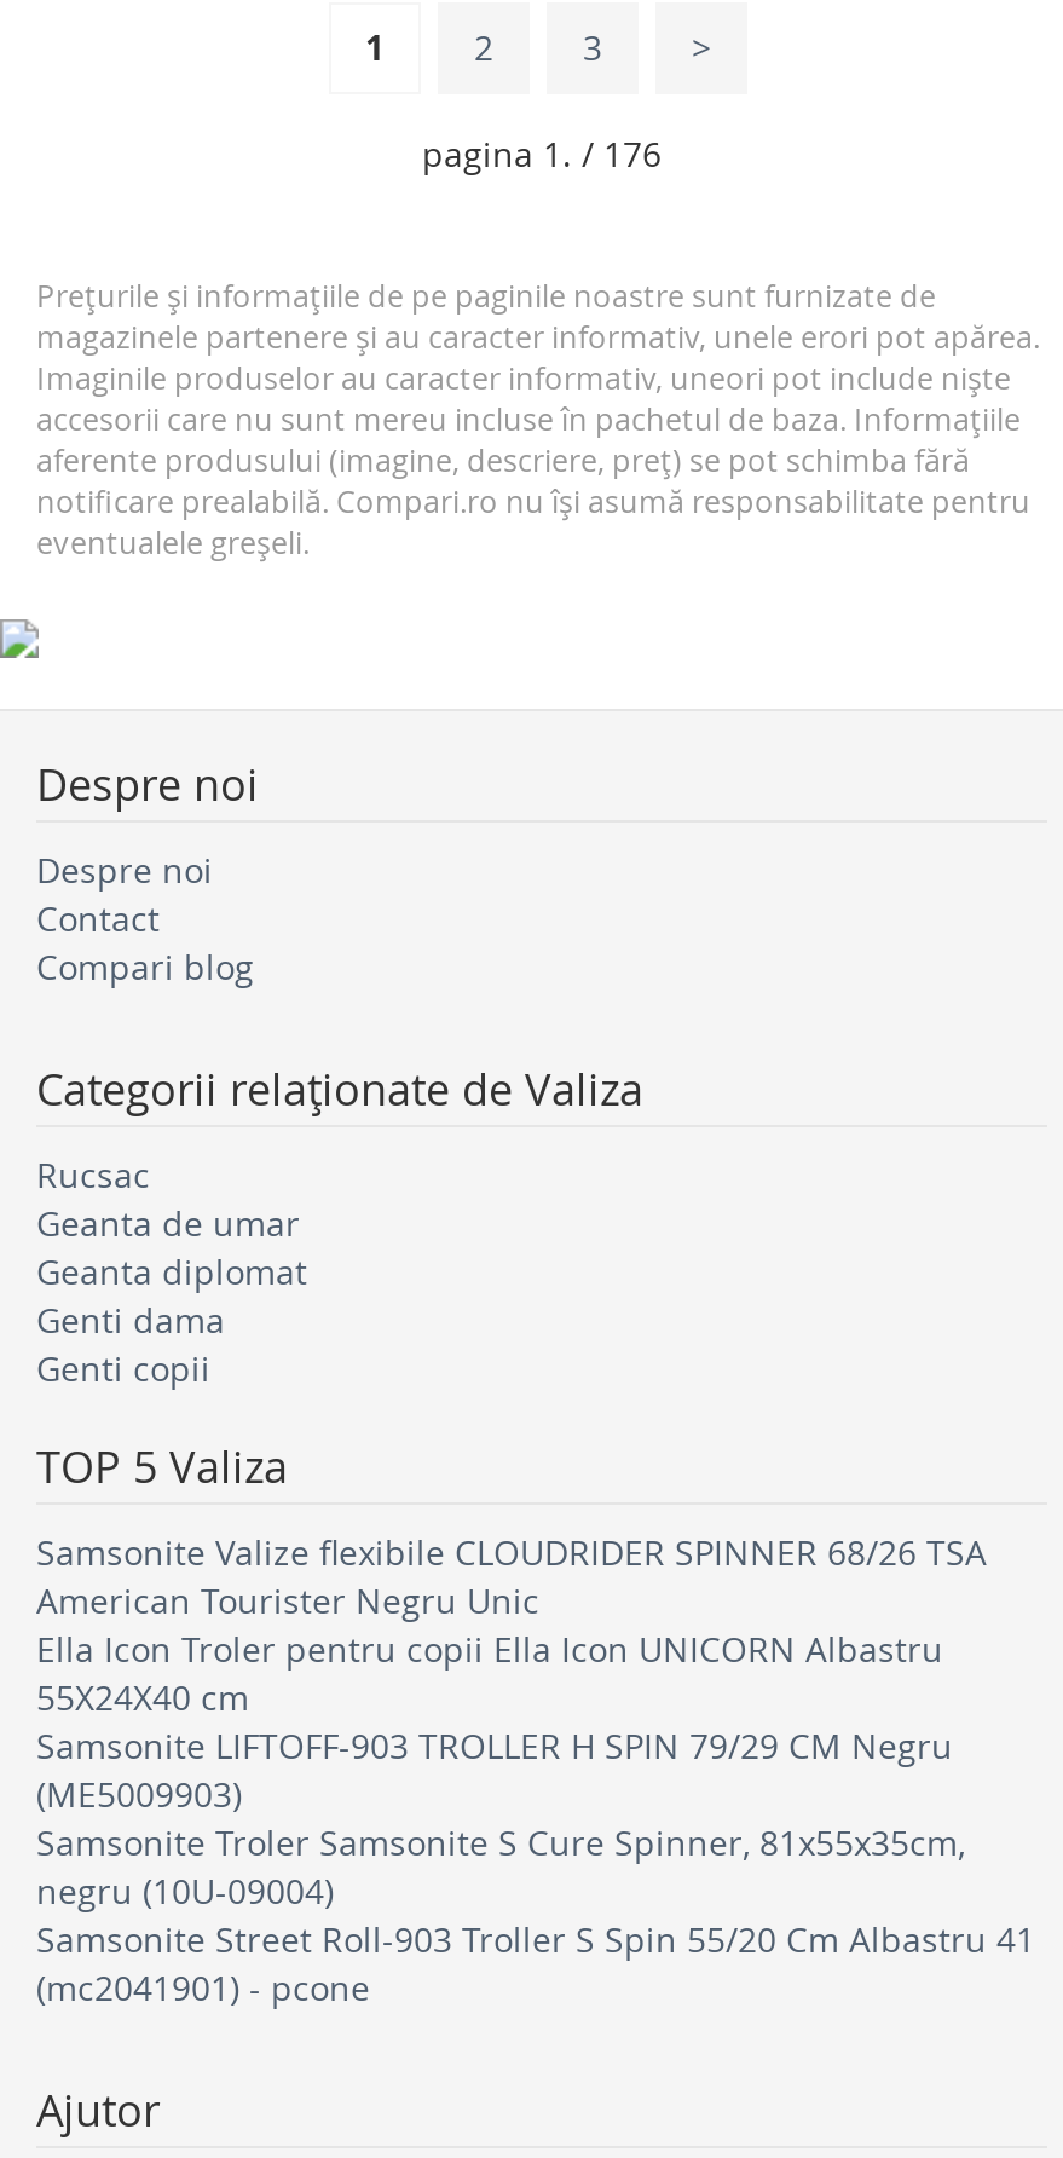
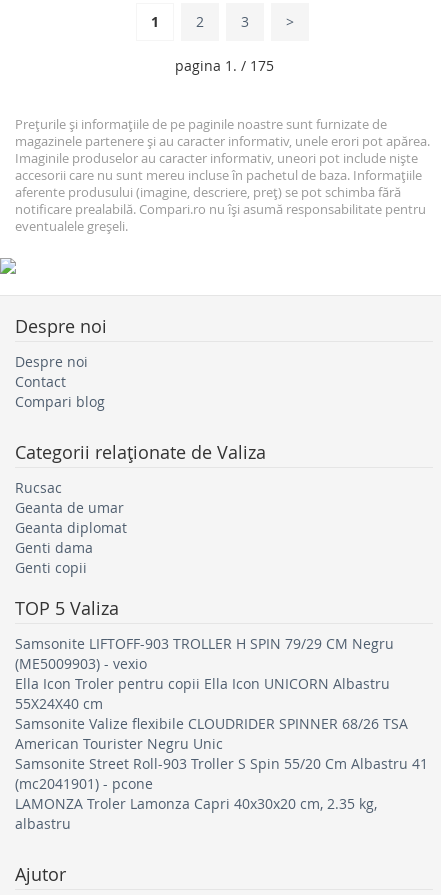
[422,129,662,175] pagina 1. / 176 -> [174,55,273,74] pagina 1. / 175
none -> [15,653,147,672] (ME5009903) - vexio
moved [36,1528,987,1622] -> [15,713,408,752]: Samsonite Valize flexibile CLOUDRIDER SPINNER 68/26 TSA | American Tourister Negru Unic
moved [36,1721,953,1767] -> [15,633,394,652]: Samsonite LIFTOFF-903 TROLLER H SPIN 79/29 CM Negru
[36,1770,965,1912] (ME5009903) | Samsonite Troler Samsonite S Cure Spinner, 81x55x35cm, | negru (10U-09004) -> none
moved [36,1915,1035,2009] -> [15,753,428,792]: Samsonite Street Roll-903 Troller S Spin 55/20 Cm Albastru 41 | (mc2041901) - pcone
none -> [15,793,377,832] LAMONZA Troler Lamonza Capri 40x30x20 cm, 2.35 kg, | albastru

